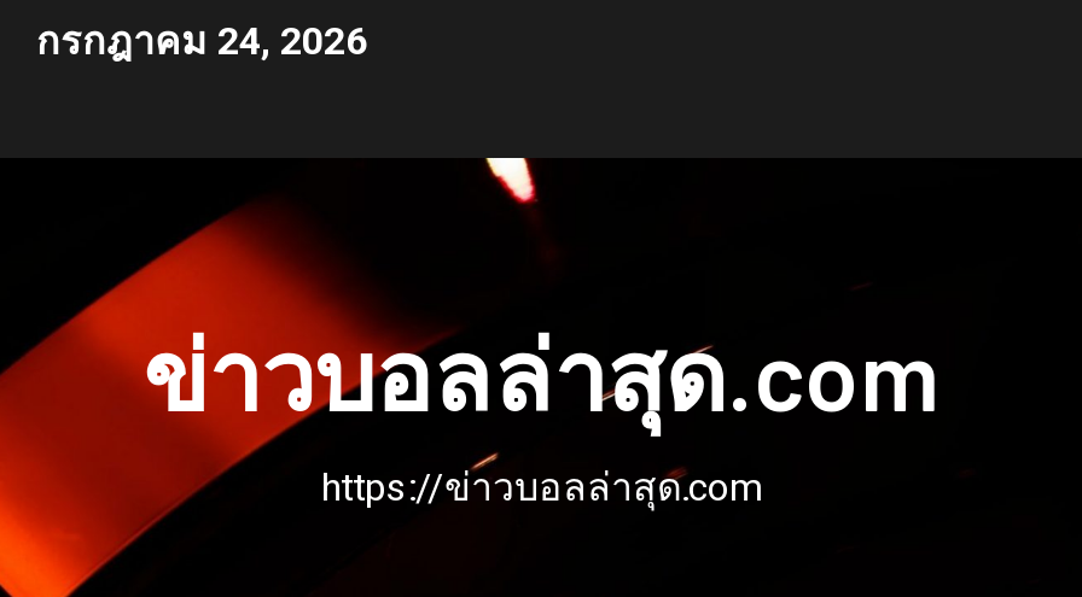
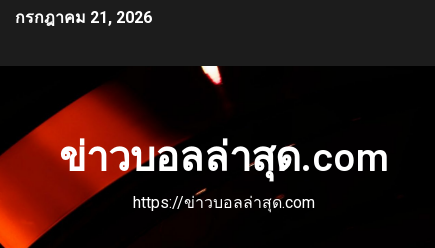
[36,19,367,65] กรกฎาคม 24, 2026 -> [15,8,152,27] กรกฎาคม 21, 2026

